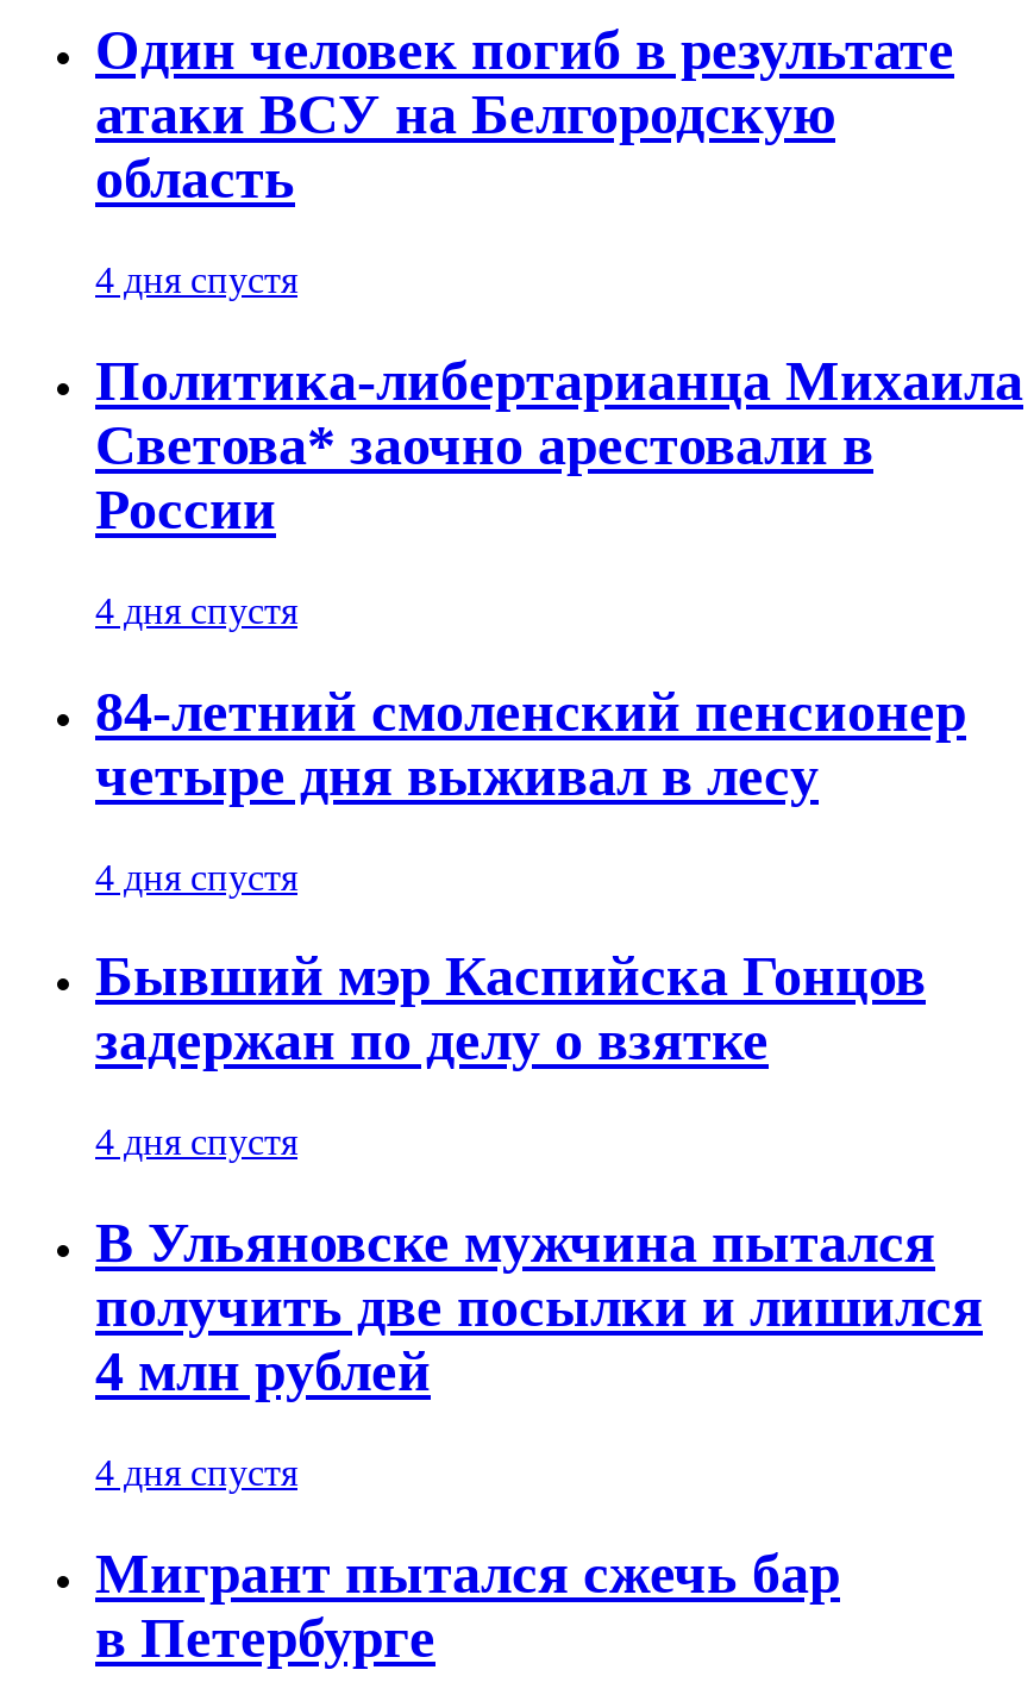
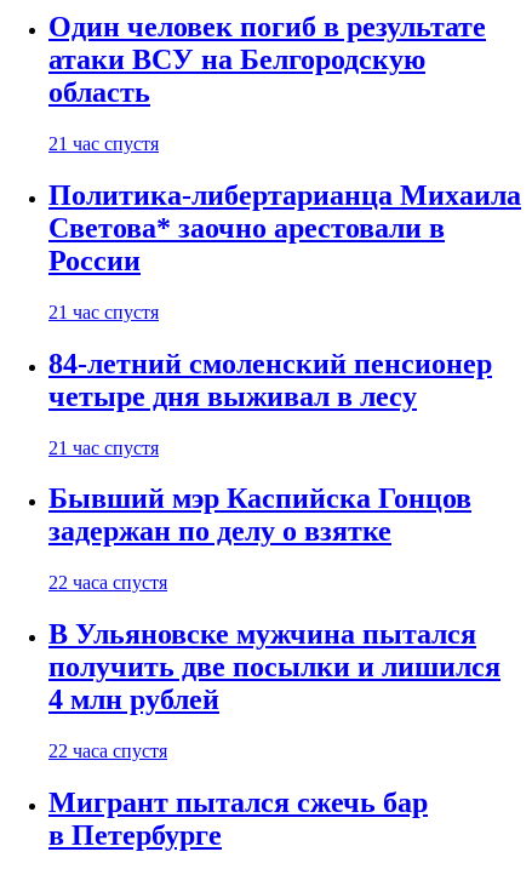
[95,259,297,300] 4 дня спустя -> [48,133,159,154] 21 час спустя
[95,590,297,630] 4 дня спустя -> [48,302,159,322] 21 час спустя
[95,856,297,897] 4 дня спустя -> [48,437,159,458] 21 час спустя
[95,1122,297,1163] 4 дня спустя -> [48,573,167,593] 22 часа спустя
[95,1453,297,1493] 4 дня спустя -> [48,741,167,761] 22 часа спустя

